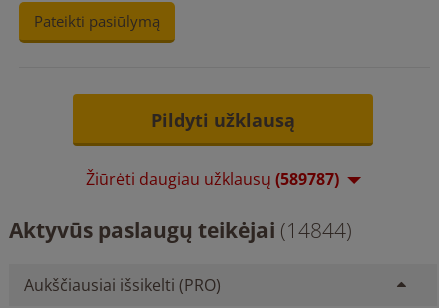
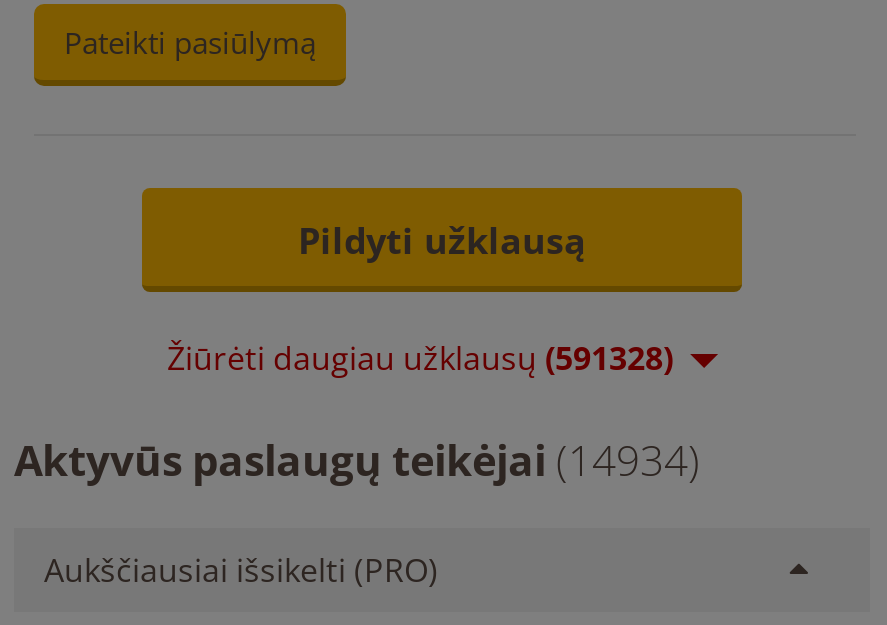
[85,168,338,190] Žiūrėti daugiau užklausų (589787) -> [167,336,673,380] Žiūrėti daugiau užklausų (591328)
[9,216,352,244] Aktyvūs paslaugų teikėjai (14844) -> [14,432,700,488] Aktyvūs paslaugų teikėjai (14934)

